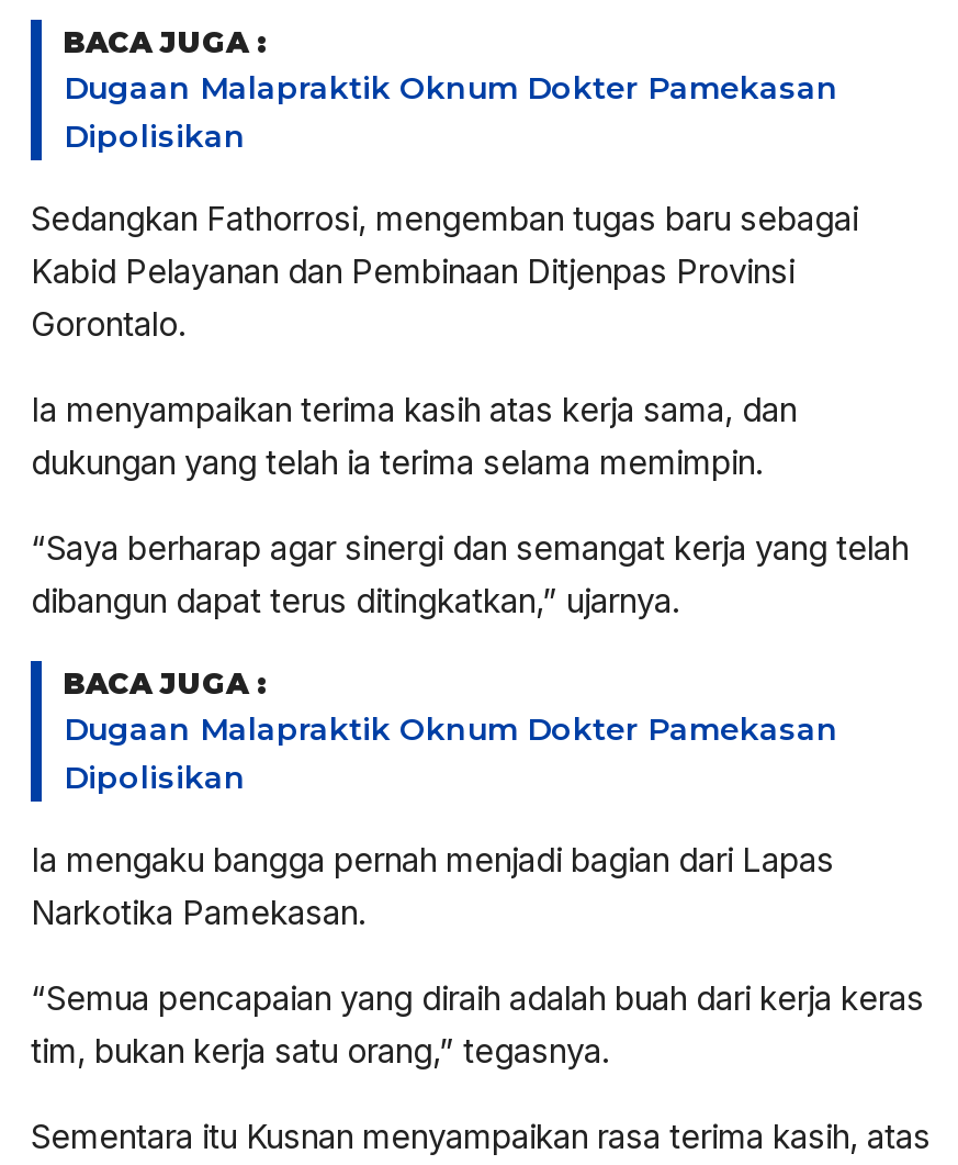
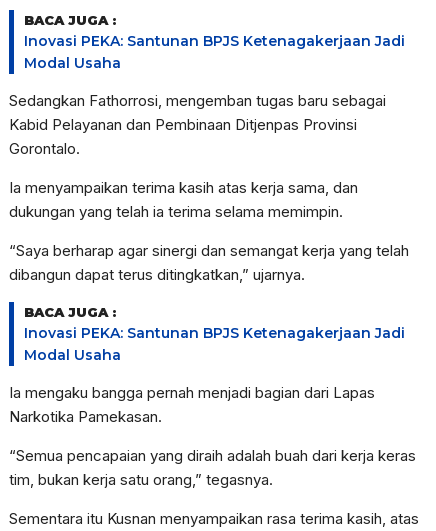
[64,69,838,156] Dugaan Malapraktik Oknum Dokter Pamekasan | Dipolisikan -> [24,32,405,72] Inovasi PEKA: Santunan BPJS Ketenagakerjaan Jadi | Modal Usaha
[64,710,838,798] Dugaan Malapraktik Oknum Dokter Pamekasan | Dipolisikan -> [24,324,405,364] Inovasi PEKA: Santunan BPJS Ketenagakerjaan Jadi | Modal Usaha

